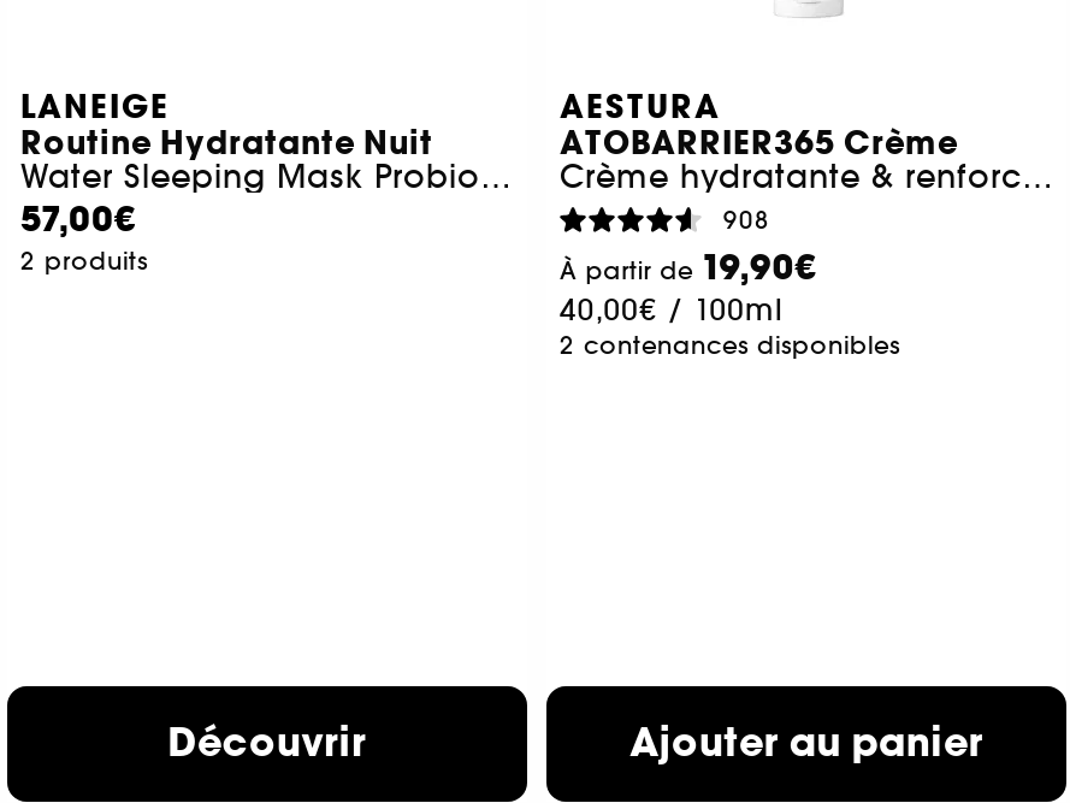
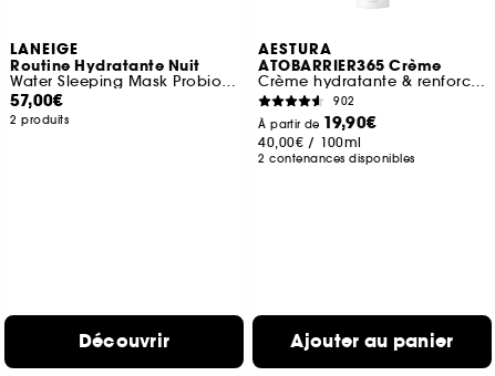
[723,203,770,235] 908 -> [334,93,355,108] 902

